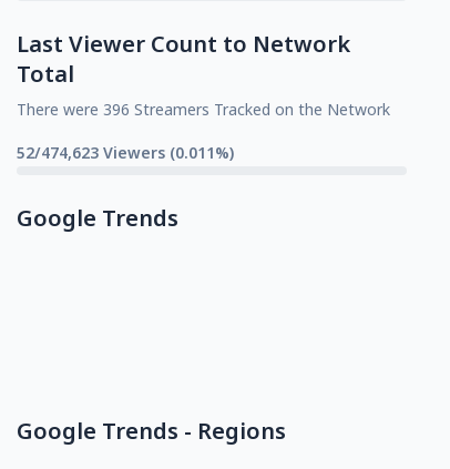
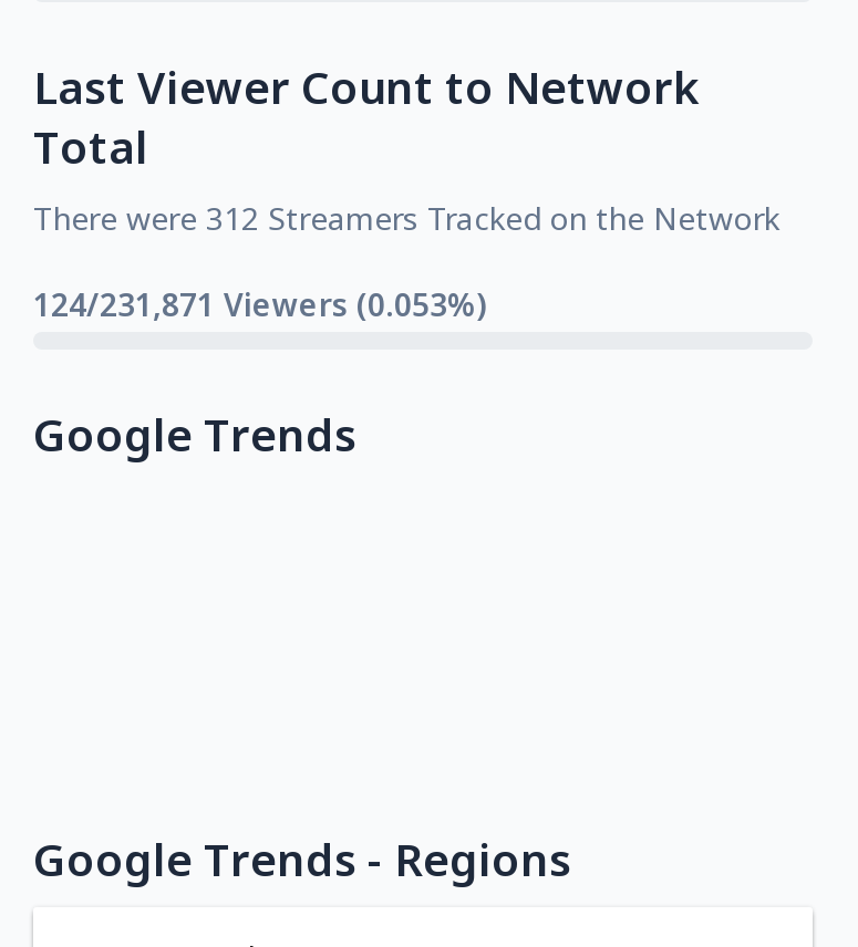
[17,99,390,120] There were 396 Streamers Tracked on the Network -> [33,197,779,239] There were 312 Streamers Tracked on the Network
[17,142,234,163] 52/474,623 Viewers (0.011%) -> [33,283,485,325] 124/231,871 Viewers (0.053%)

